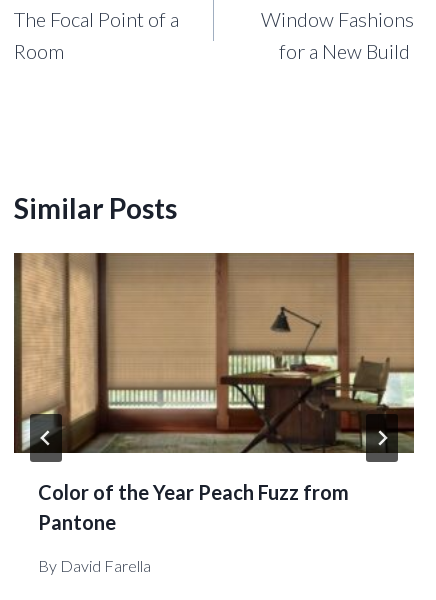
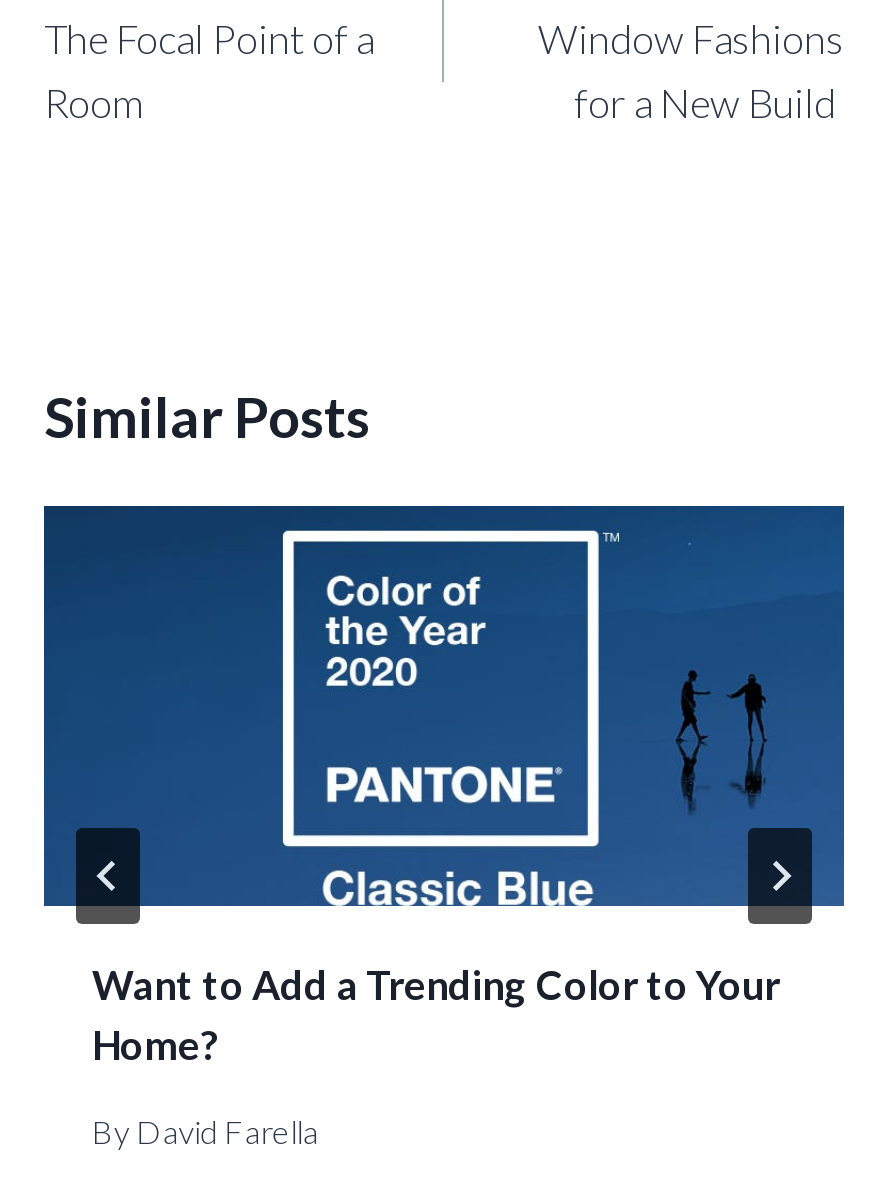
[13,252,415,534] [image] | Color of the Year Peach Fuzz from | Pantone -> [42,504,846,1068] [image] | Want to Add a Trending Color to Your | Home?

